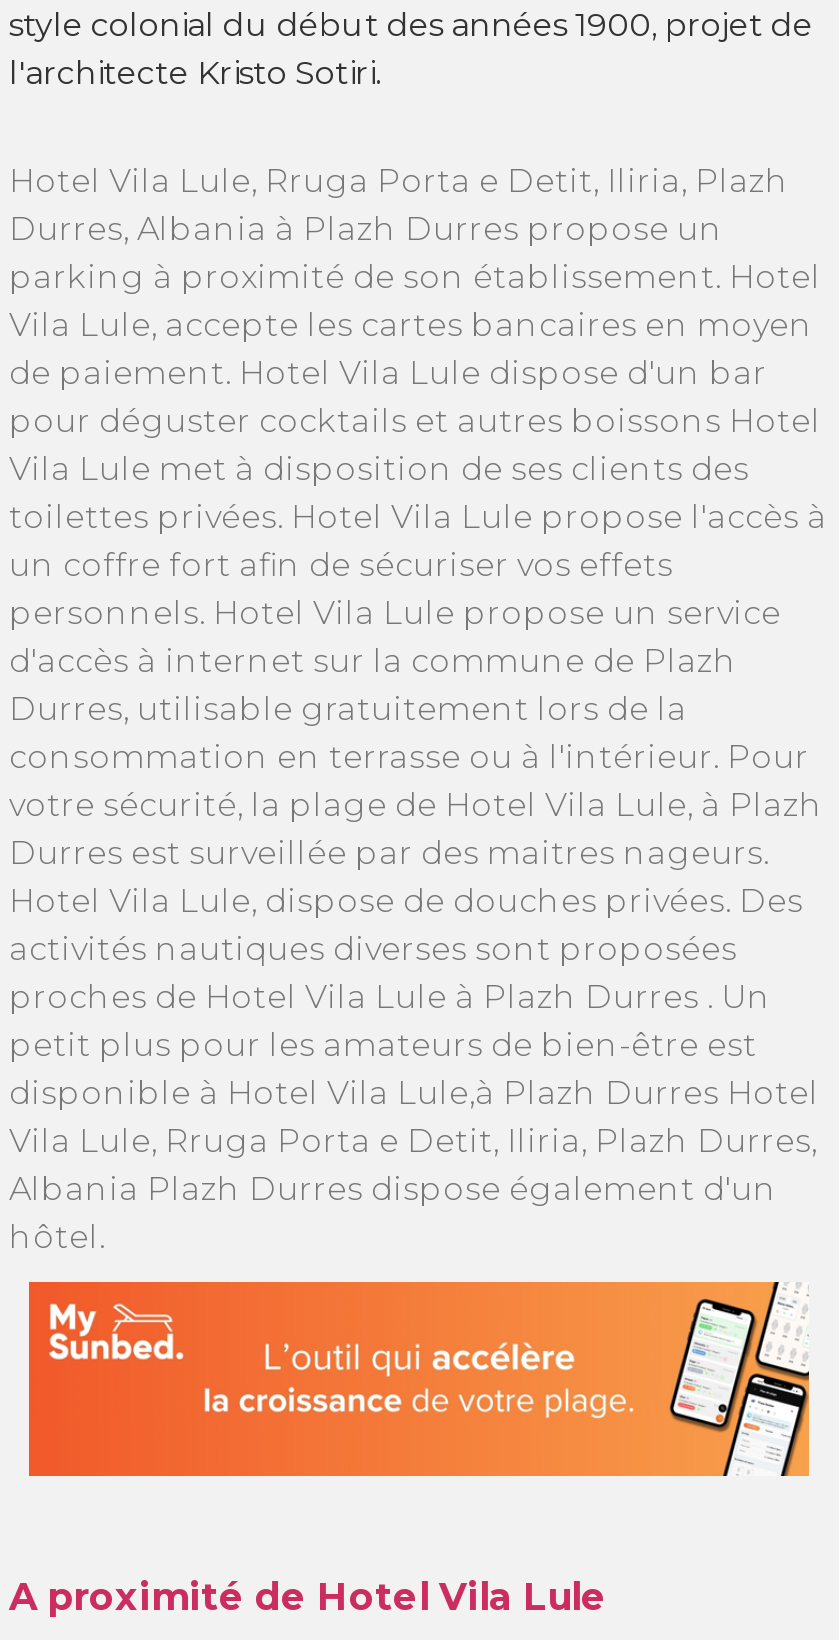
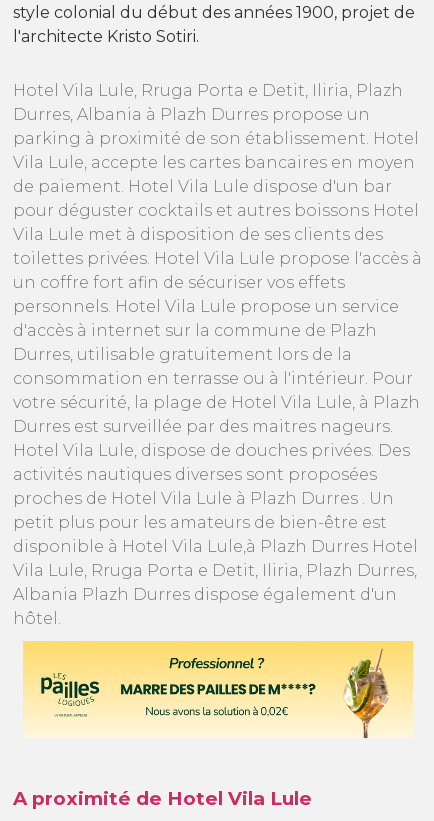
[27,1280,811,1478] [image] -> [22,640,414,739] [image]

